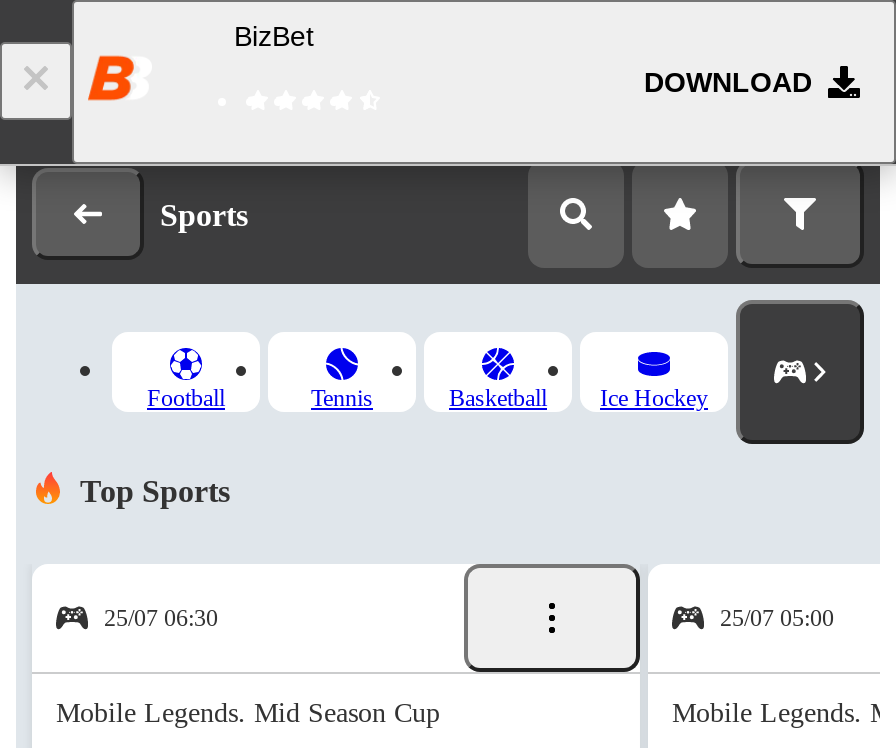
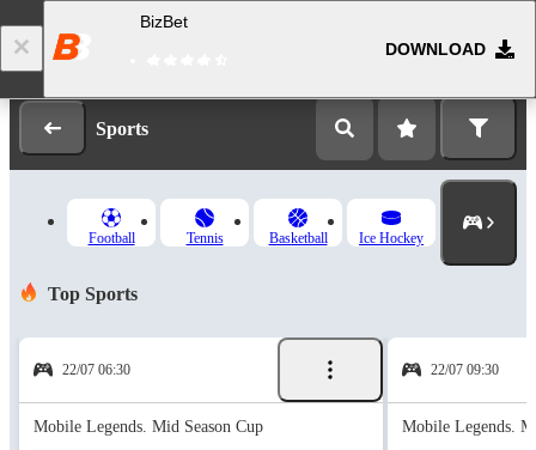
[104,604,218,632] 25/07 06:30 -> [62,361,130,378] 22/07 06:30
[720,604,834,632] 25/07 05:00 -> [431,361,499,378] 22/07 09:30

